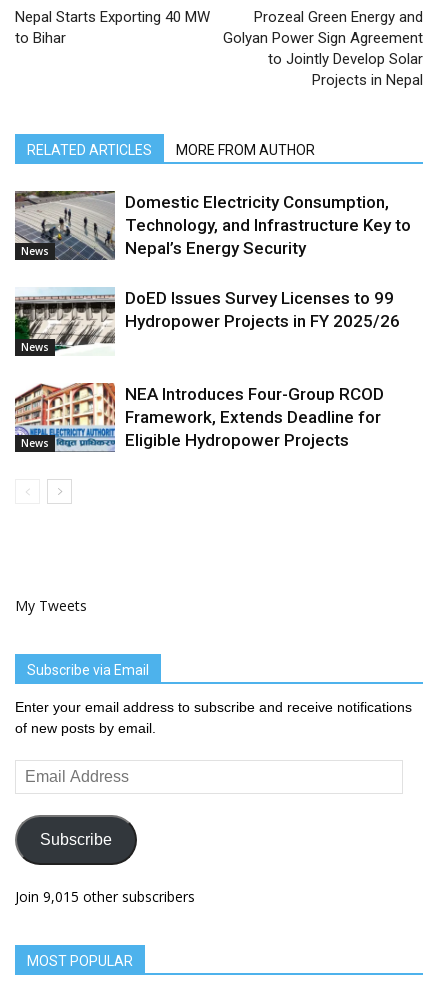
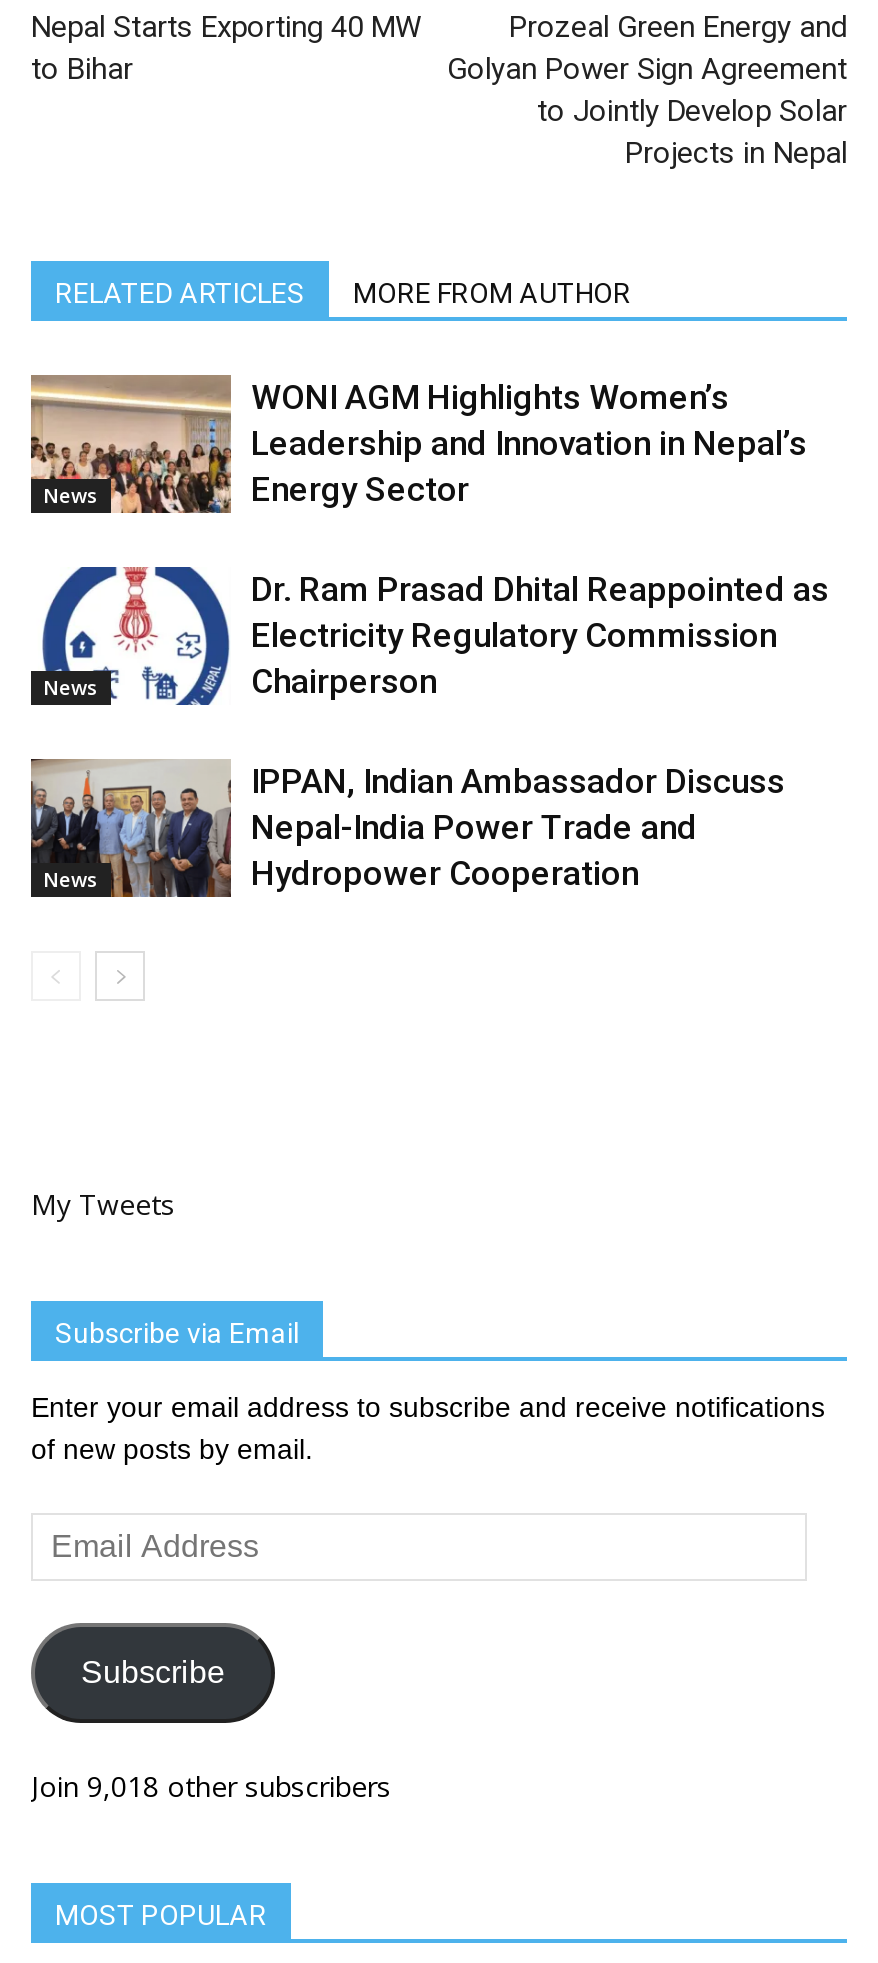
[14,190,411,261] [image] | Domestic Electricity Consumption, | Technology, and Infrastructure Key to | Nepal’s Energy Security -> [29,373,807,515] [image] | WONI AGM Highlights Women’s | Leadership and Innovation in Nepal’s | Energy Sector
[14,287,400,356] [image] | DoED Issues Survey Licenses to 99 | Hydropower Projects in FY 2025/26 -> [31,565,829,707] [image] | Dr. Ram Prasad Dhital Reappointed as | Electricity Regulatory Commission | Chairperson
[14,382,384,453] [image] | NEA Introduces Four-Group RCOD | Framework, Extends Deadline for | Eligible Hydropower Projects -> [29,757,785,899] [image] | IPPAN, Indian Ambassador Discuss | Nepal-India Power Trade and | Hydropower Cooperation
[15,887,195,906] Join 9,015 other subscribers -> [31,1767,391,1805] Join 9,018 other subscribers

